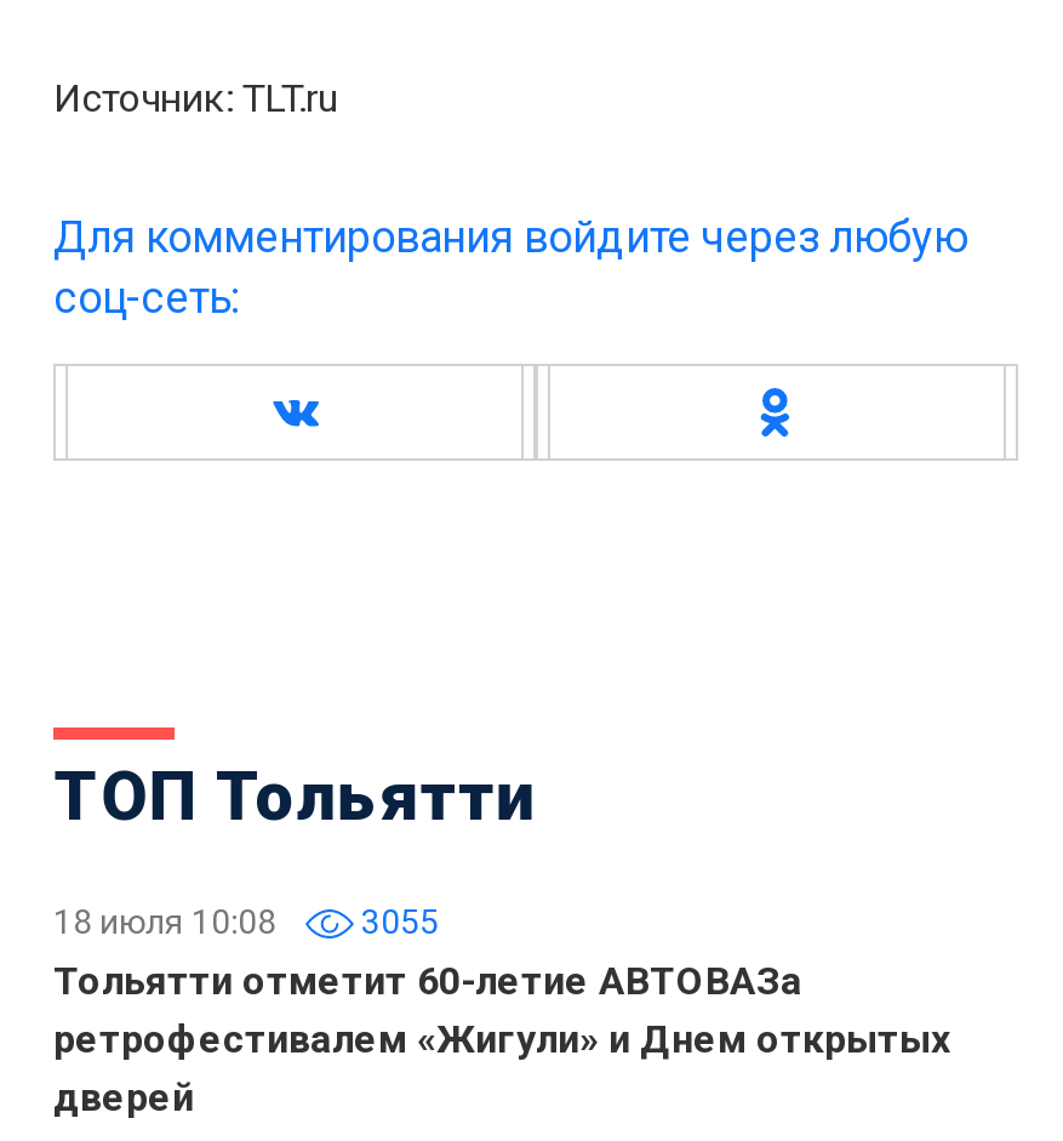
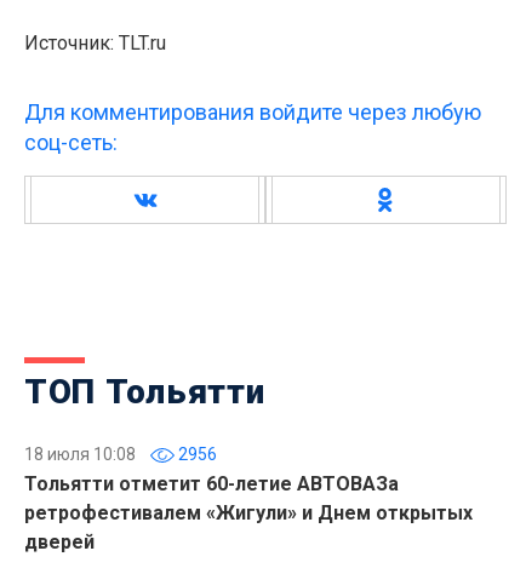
[53,902,439,941] 18 июля 10:08 3055 -> [24,444,217,464] 18 июля 10:08 2956

